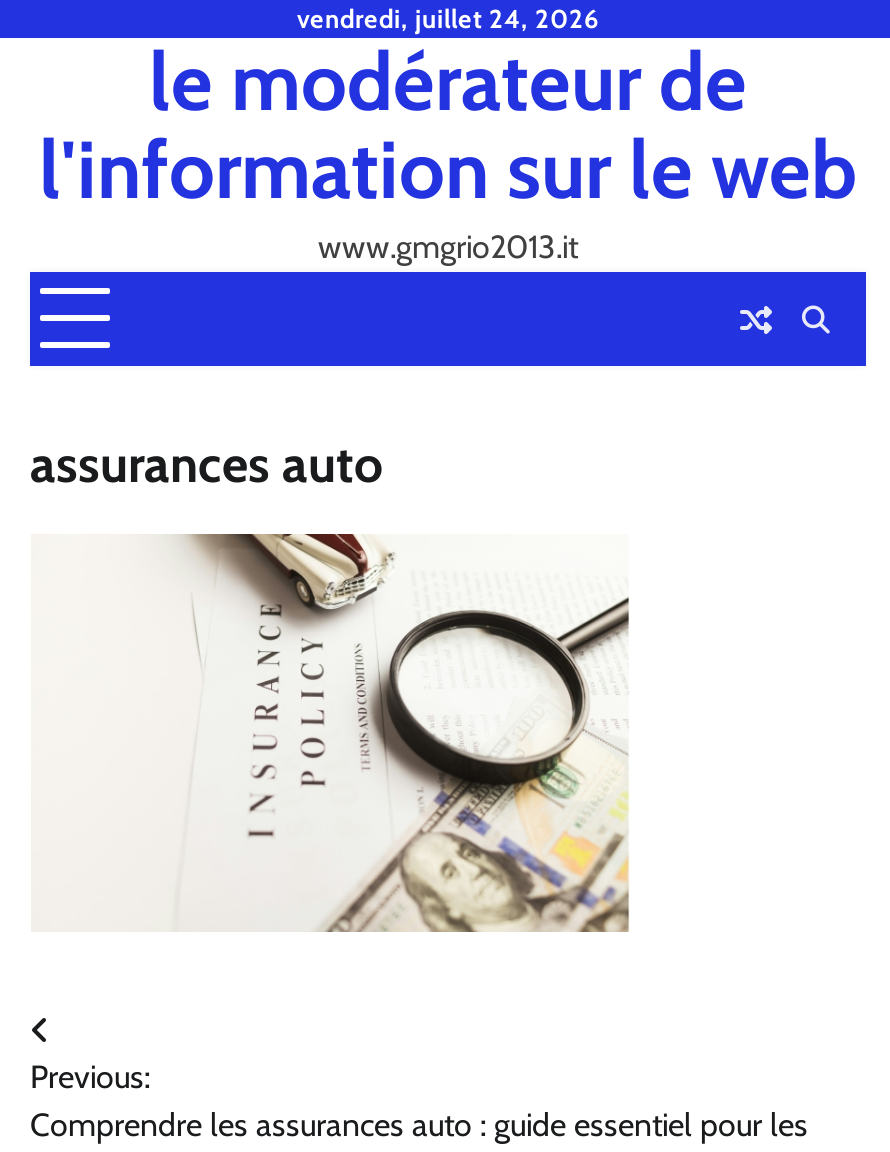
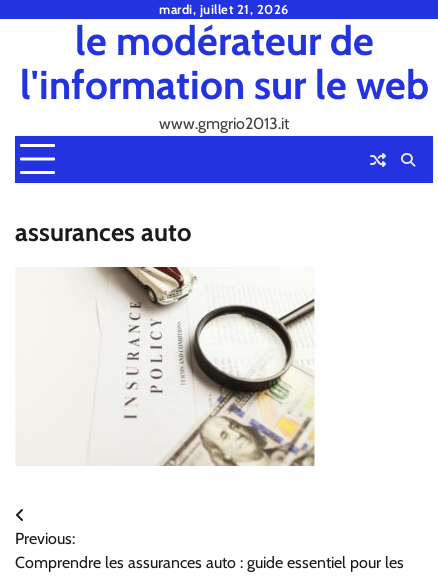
[297,4,599,34] vendredi, juillet 24, 2026 -> [159,2,289,17] mardi, juillet 21, 2026

